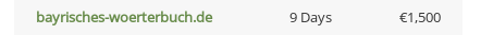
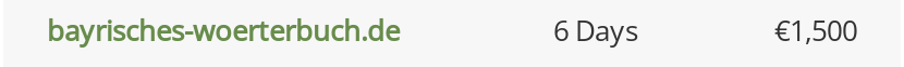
[289,7,331,27] 9 Days -> [553,11,638,50] 6 Days

